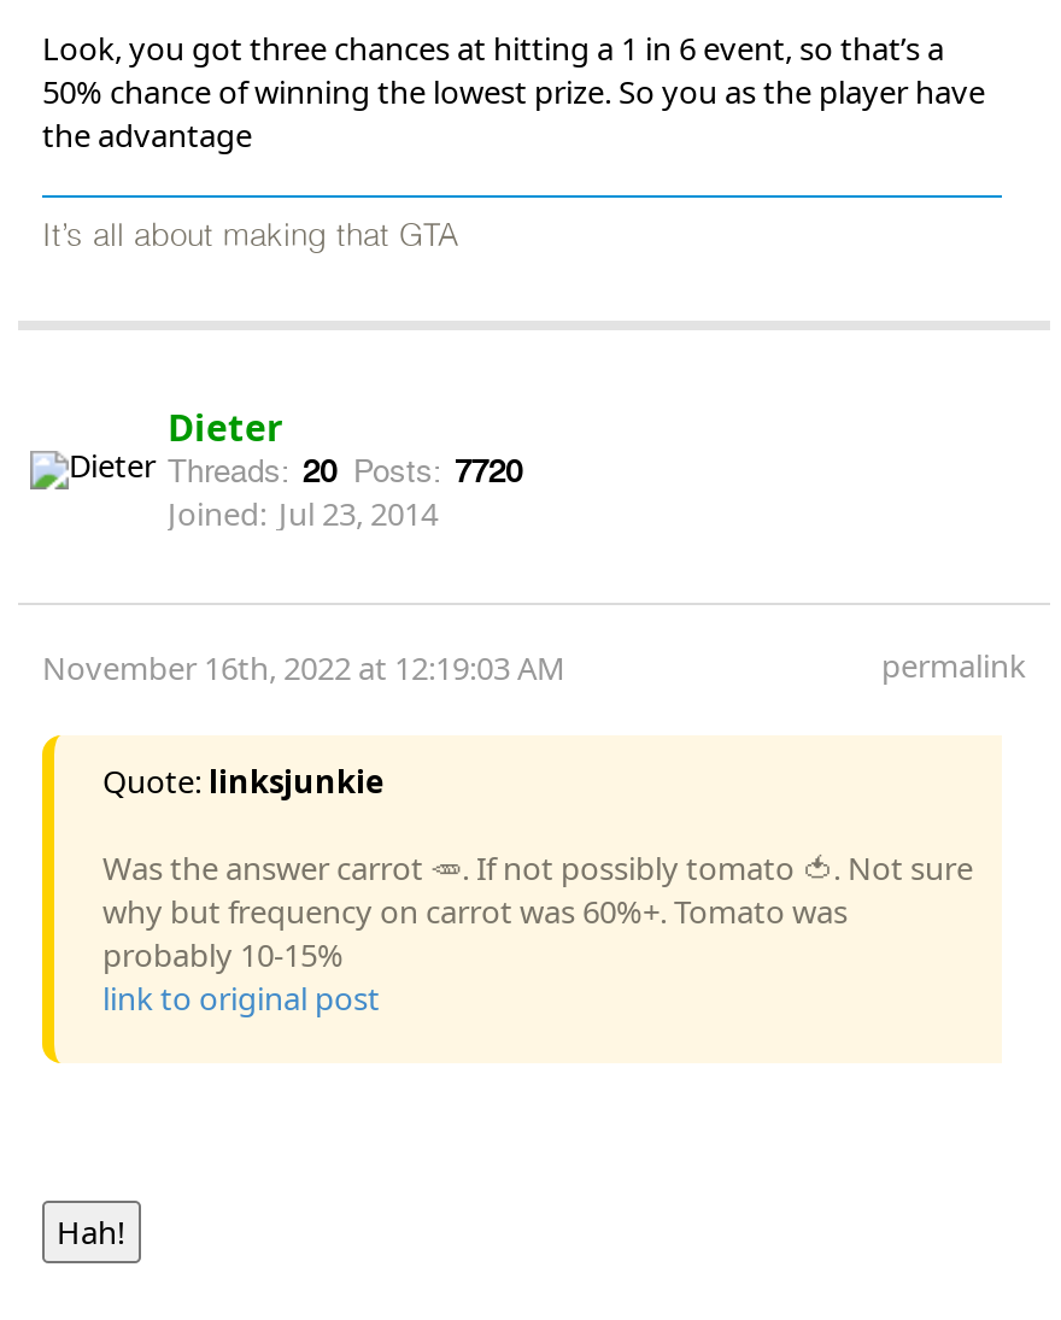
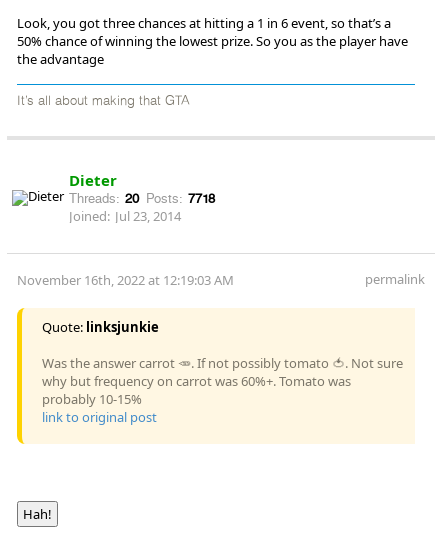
[168,453,522,489] Threads: 20 Posts: 7720 -> [69,191,215,206] Threads: 20 Posts: 7718

